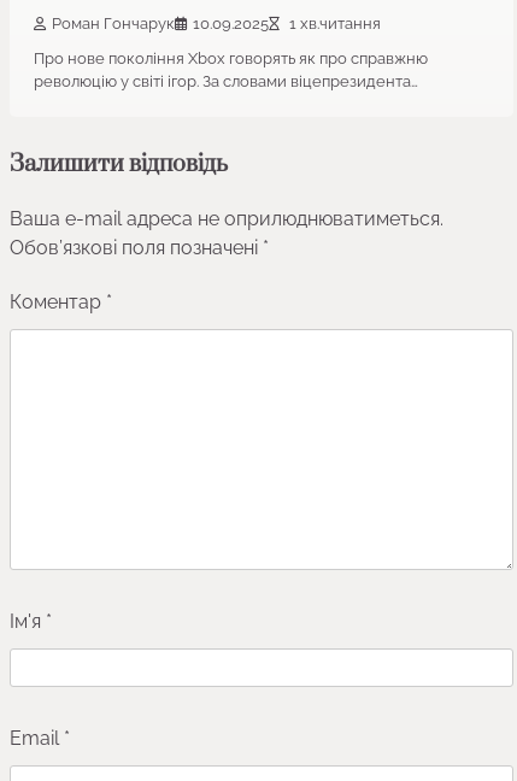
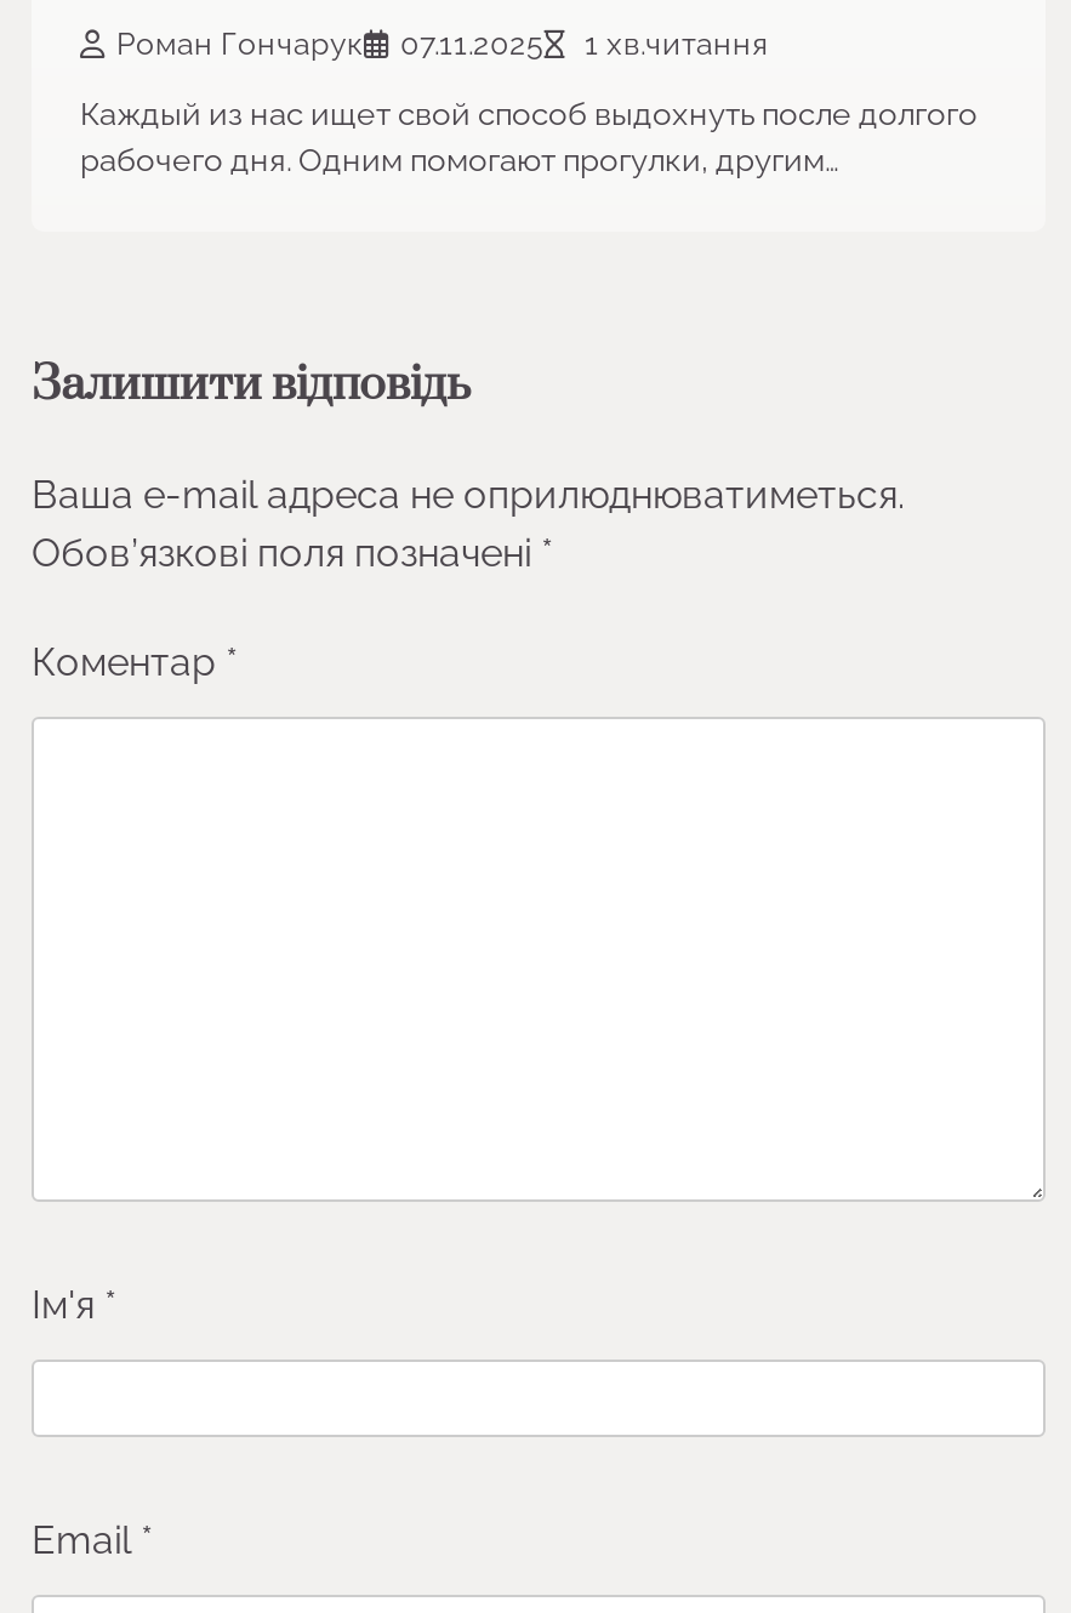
[52,14,381,32] Роман Гончарук 10.09.2025 1 хв.читання -> [116,26,769,63] Роман Гончарук 07.11.2025 1 хв.читання
[34,49,428,90] Про нове покоління Xbox говорять як про справжню | революцію у світі ігор. За словами віцепрезидента… -> [80,97,978,179] Каждый из нас ищет свой способ выдохнуть после долгого | рабочего дня. Одним помогают прогулки, другим…

